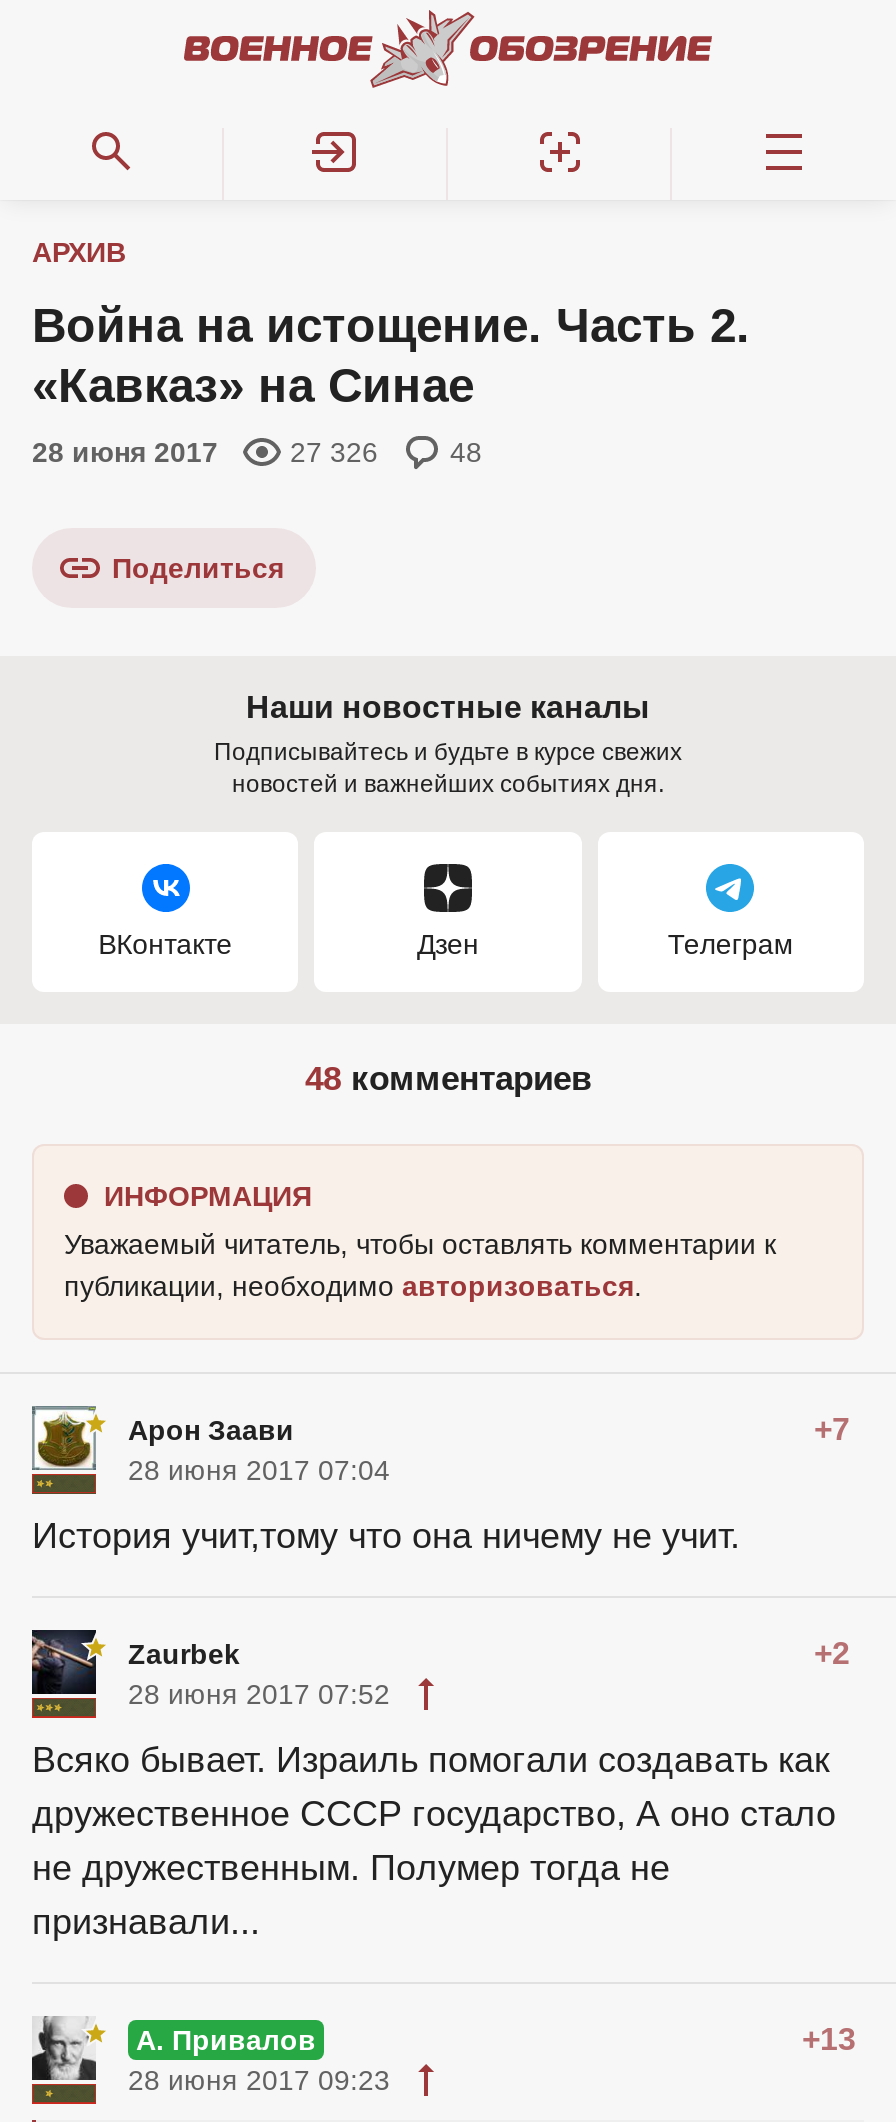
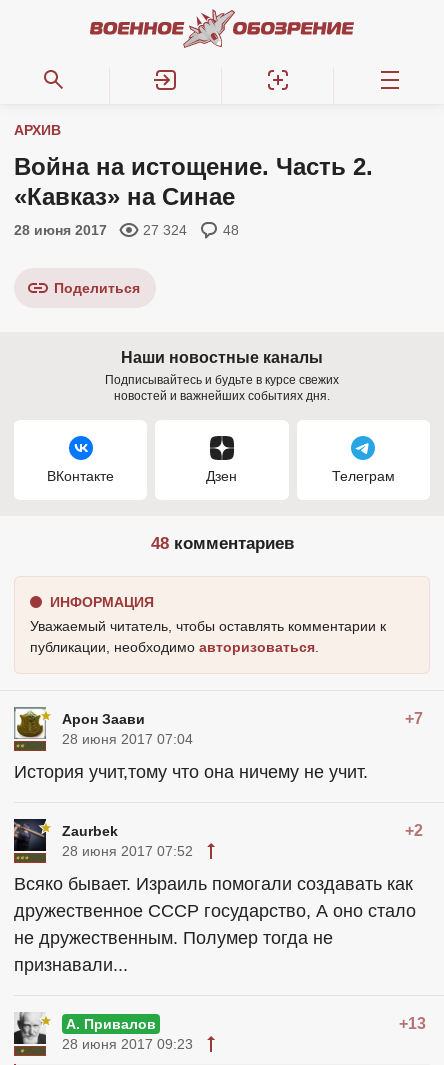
[290,436,378,468] 27 326 -> [143,222,187,238] 27 324

